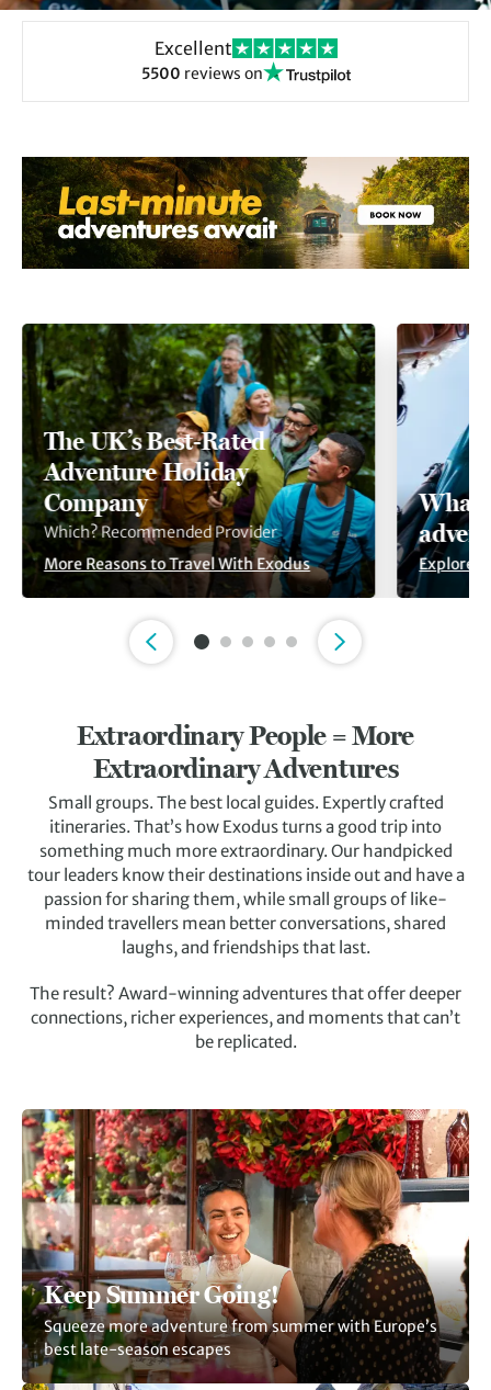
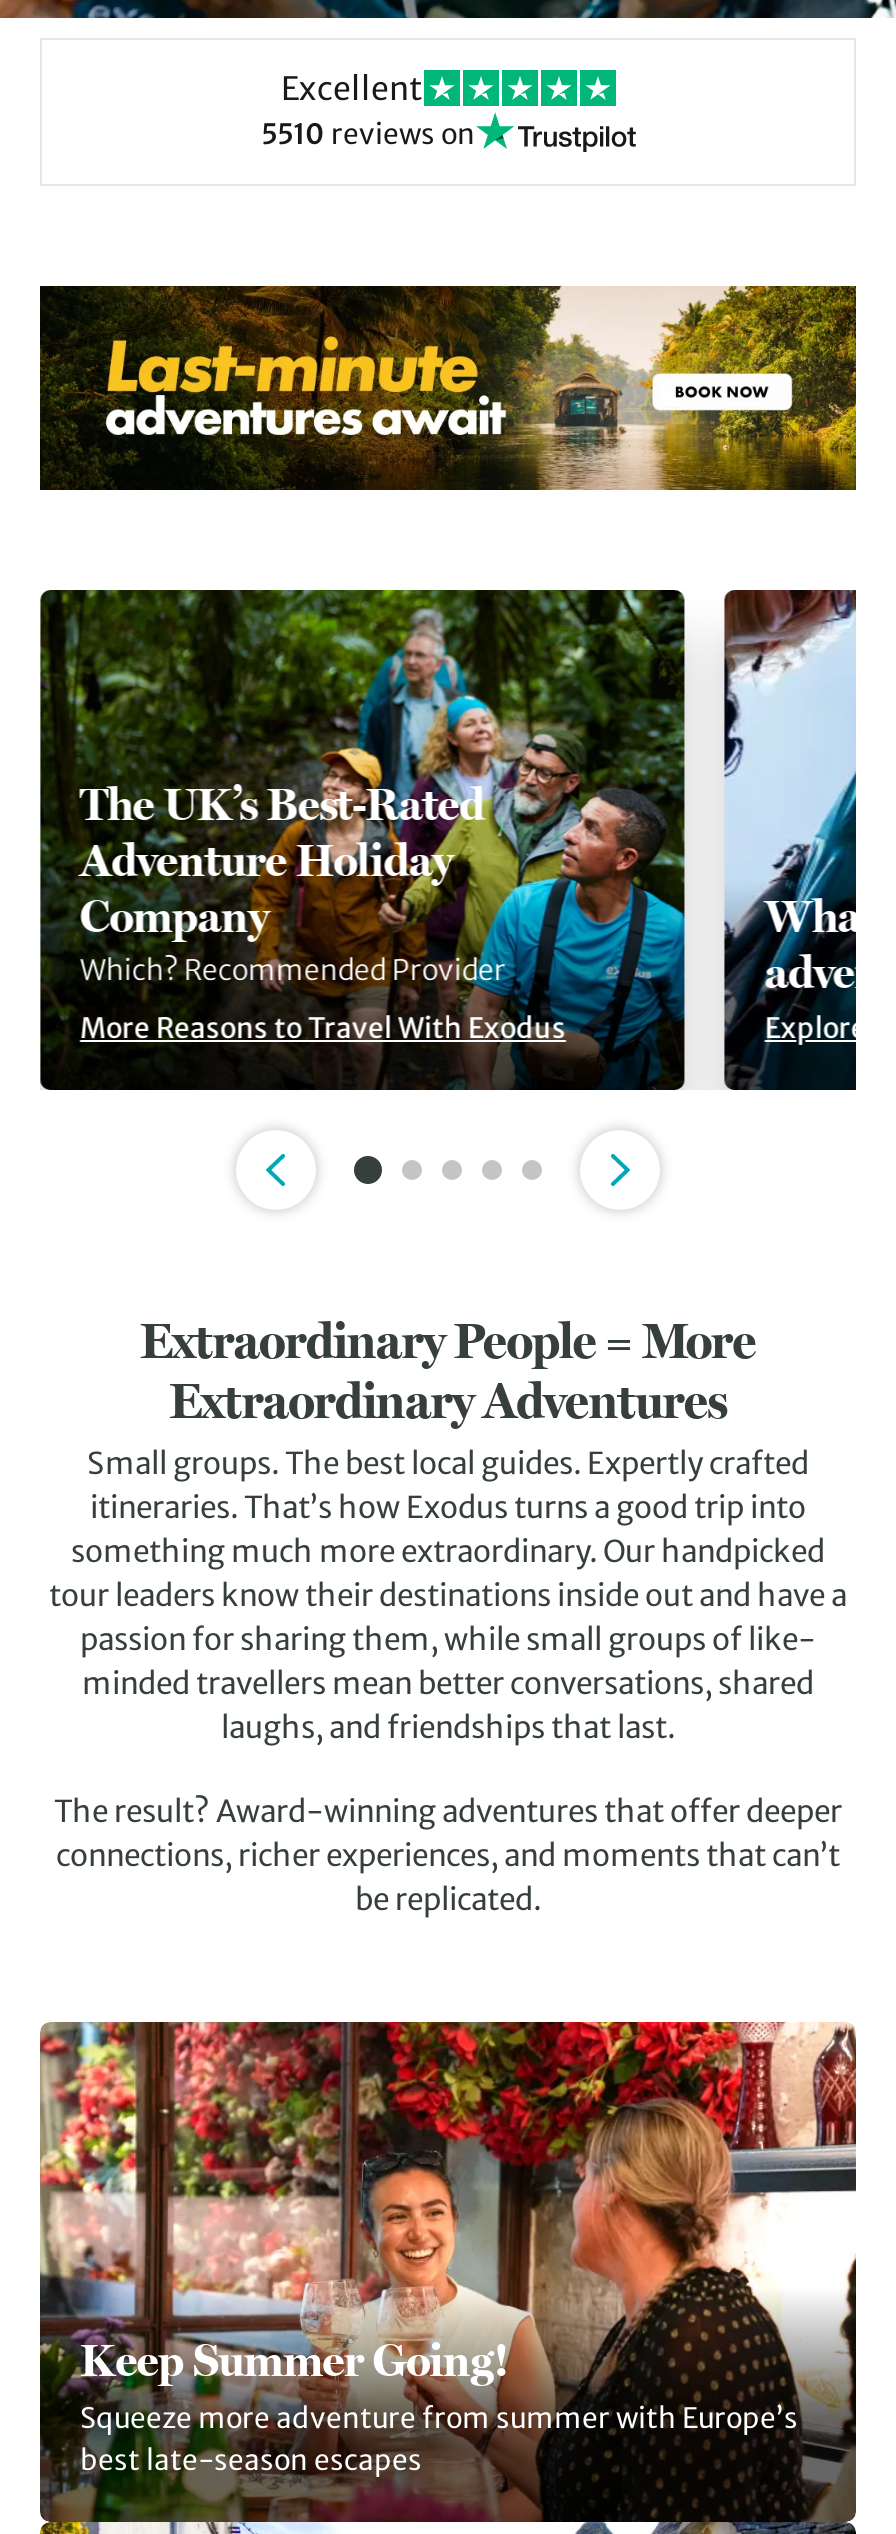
[141,64,262,84] 5500 reviews on -> [261,117,475,153] 5510 reviews on

